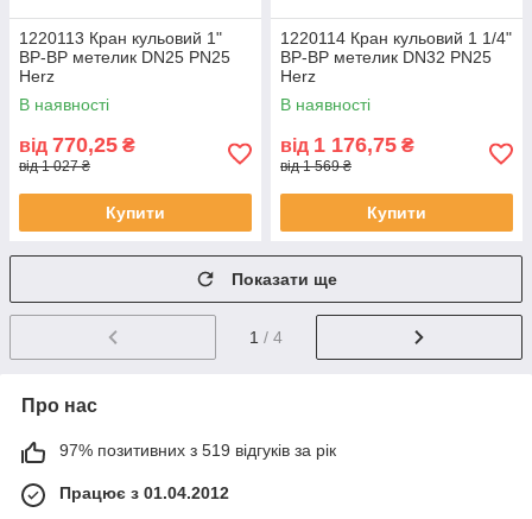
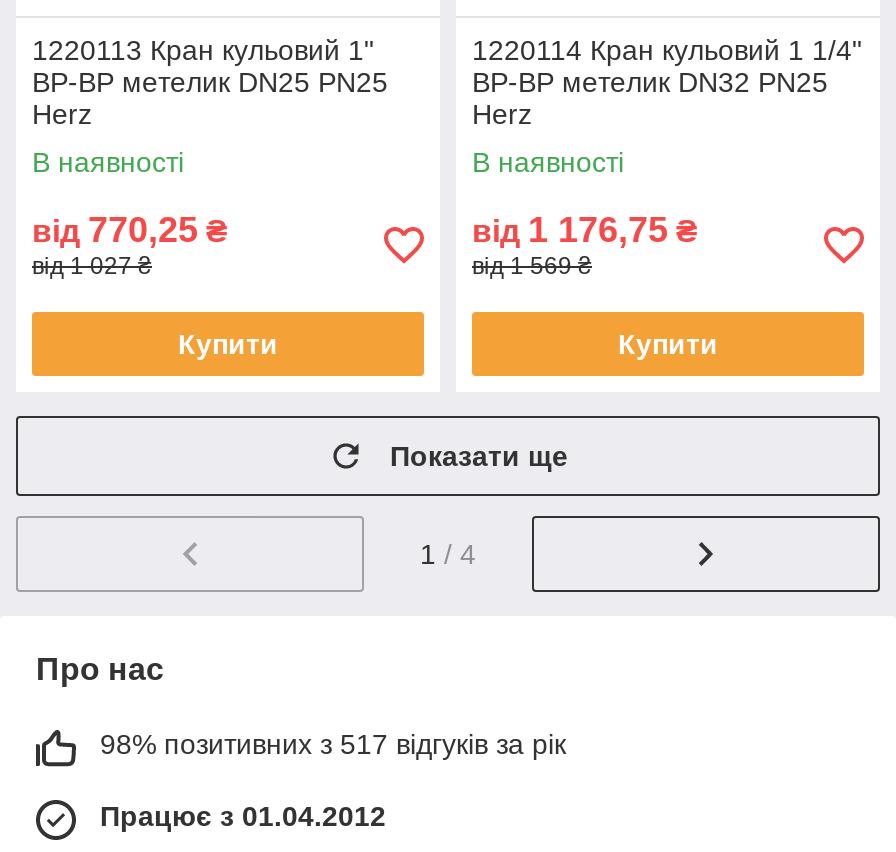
[59,441,336,460] 97% позитивних з 519 відгуків за рік -> [100,728,566,760] 98% позитивних з 517 відгуків за рік

